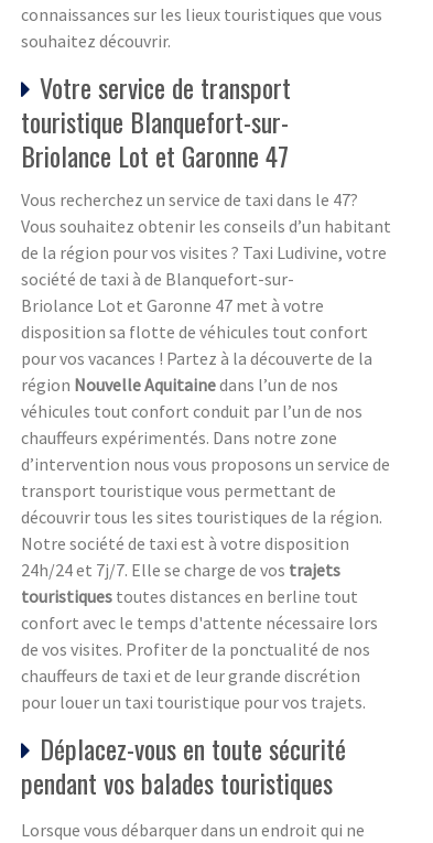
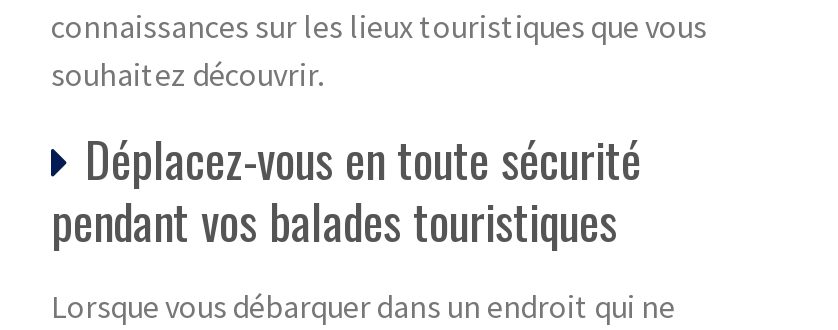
[21,67,391,713] Votre service de transport | touristique Blanquefort-sur- | Briolance Lot et Garonne 47 | Vous recherchez un service de taxi dans le 47? | Vous souhaitez obtenir les conseils d’un habitant | de la région pour vos visites ? Taxi Ludivine, votre | société de taxi à de Blanquefort-sur- | Briolance Lot et Garonne 47 met à votre | disposition sa flotte de véhicules tout confort | pour vos vacances ! Partez à la découverte de la | région Nouvelle Aquitaine dans l’un de nos | véhicules tout confort conduit par l’un de nos | chauffeurs expérimentés. Dans notre zone | d’intervention nous vous proposons un service de | transport touristique vous permettant de | découvrir tous les sites touristiques de la région. | Notre société de taxi est à votre disposition | 24h/24 et 7j/7. Elle se charge de vos trajets | touristiques toutes distances en berline tout | confort avec le temps d'attente nécessaire lors | de vos visites. Profiter de la ponctualité de nos | chauffeurs de taxi et de leur grande discrétion | pour louer un taxi touristique pour vos trajets. -> none

